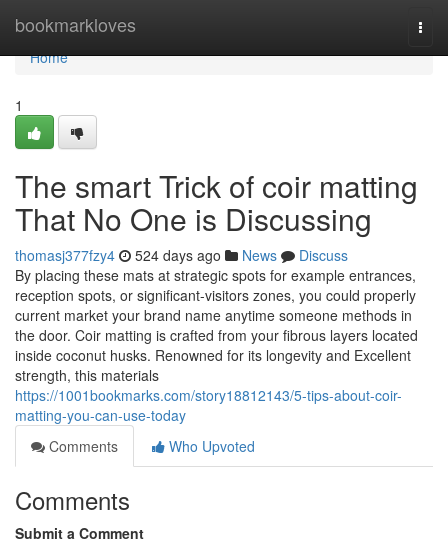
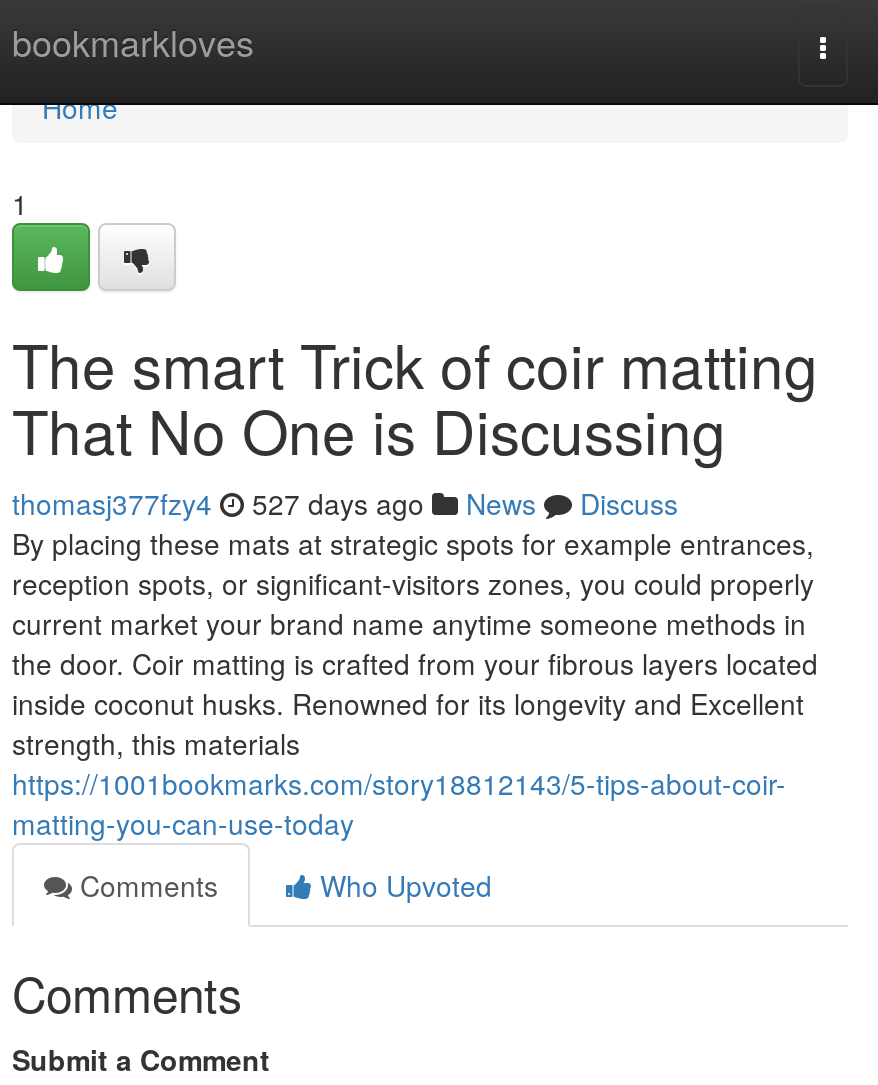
[15,245,348,265] thomasj377fzy4 524 days ago News Discuss -> [12,483,678,523] thomasj377fzy4 527 days ago News Discuss

